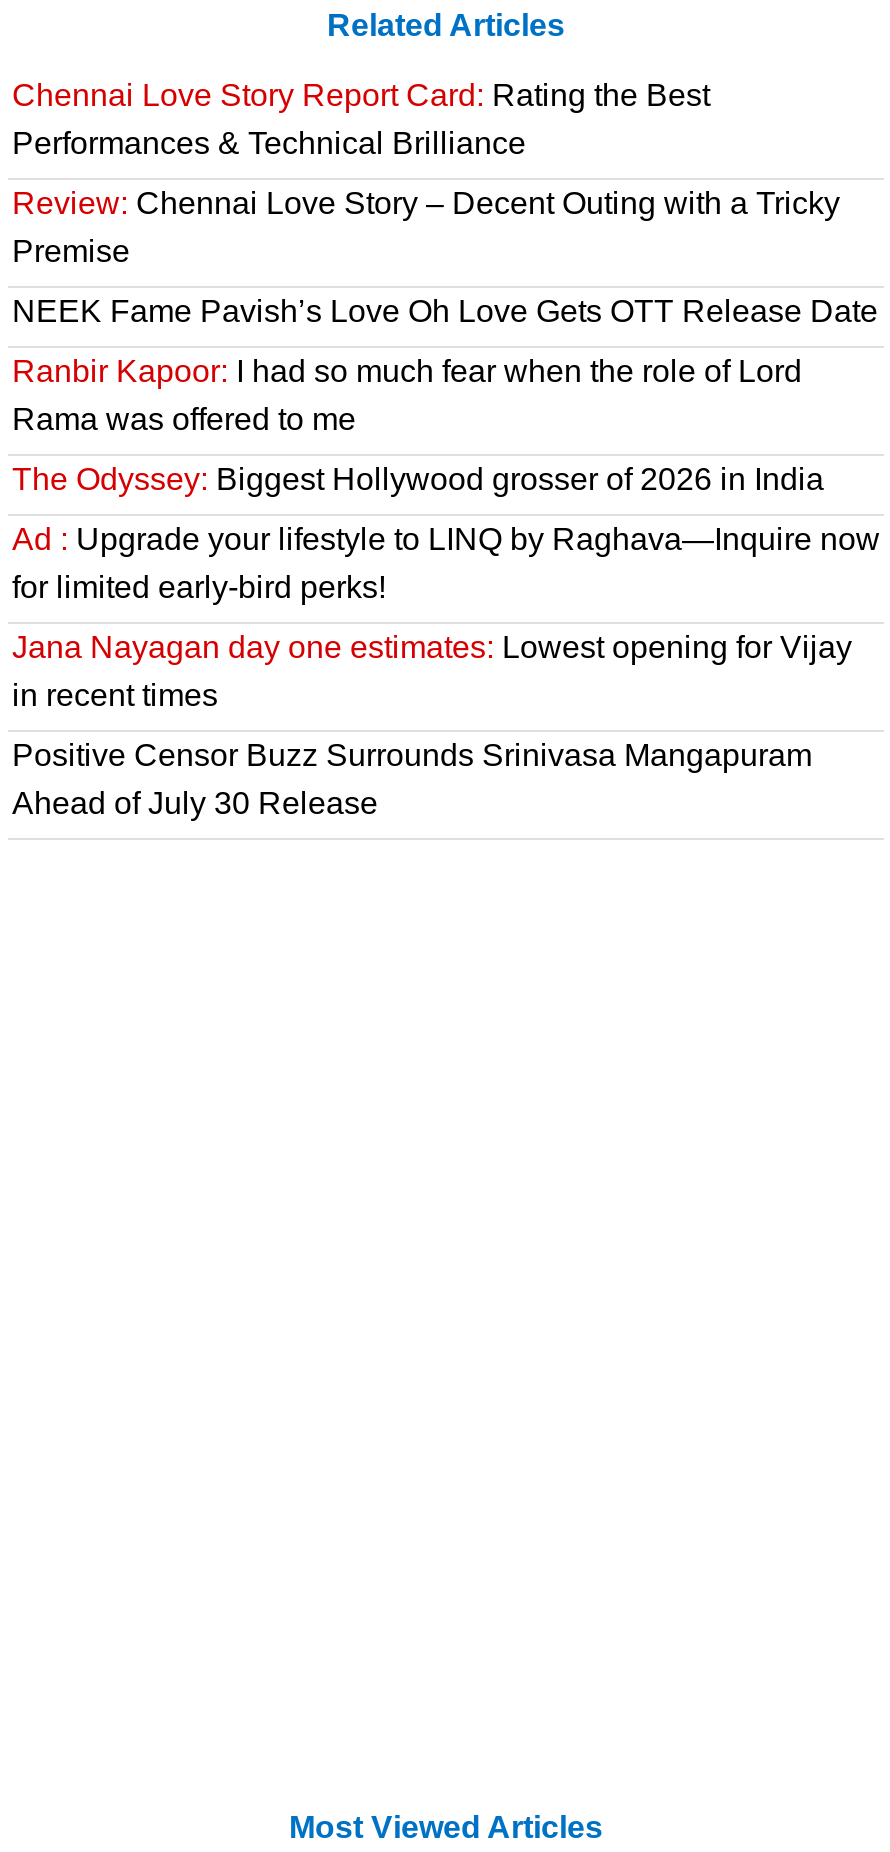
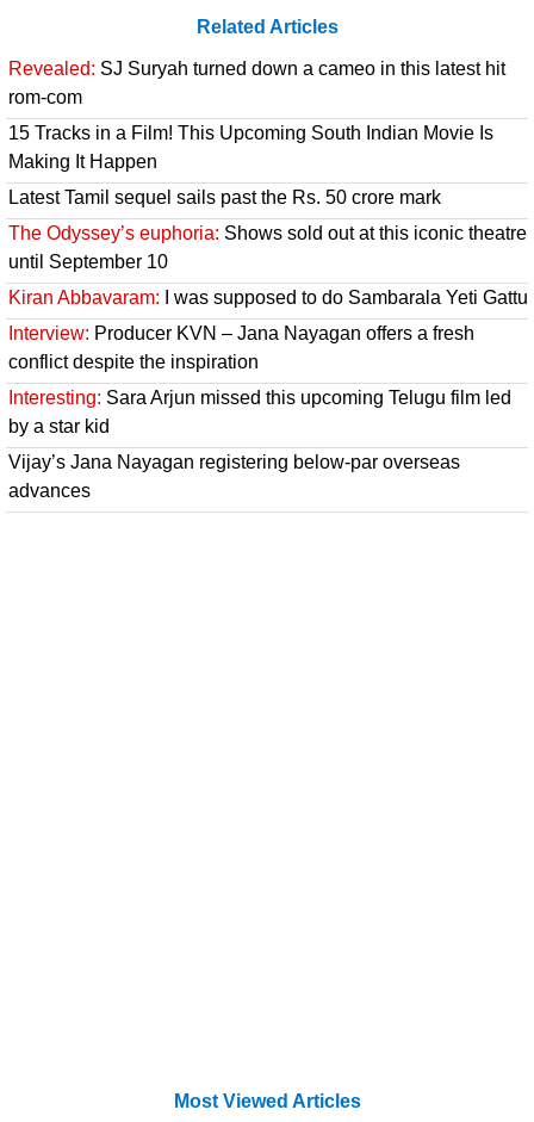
[12,78,710,160] Chennai Love Story Report Card: Rating the Best | Performances & Technical Brilliance -> [8,58,505,107] Revealed: SJ Suryah turned down a cameo in this latest hit | rom-com
[12,186,840,268] Review: Chennai Love Story – Decent Outing with a Tricky | Premise -> [8,123,493,172] 15 Tracks in a Film! This Upcoming South Indian Movie Is | Making It Happen
[12,294,878,328] NEEK Fame Pavish’s Love Oh Love Gets OTT Release Date -> [8,187,441,207] Latest Tamil sequel sails past the Rs. 50 crore mark
[12,354,802,436] Ranbir Kapoor: I had so much fear when the role of Lord | Rama was offered to me -> [8,223,527,272] The Odyssey’s euphoria: Shows sold out at this iconic theatre | until September 10
[12,462,824,496] The Odyssey: Biggest Hollywood grosser of 2026 in India -> [8,287,528,308] Kiran Abbavaram: I was supposed to do Sambarala Yeti Gattu
[12,522,880,604] Ad : Upgrade your lifestyle to LINQ by Raghava—Inquire now | for limited early-bird perks! -> [8,323,474,372] Interview: Producer KVN – Jana Nayagan offers a fresh | conflict despite the inspiration
[12,630,852,712] Jana Nayagan day one estimates: Lowest opening for Vijay | in recent times -> [8,388,511,436] Interesting: Sara Arjun missed this upcoming Telugu film led | by a star kid
[12,738,812,820] Positive Censor Buzz Surrounds Srinivasa Mangapuram | Ahead of July 30 Release -> [8,452,460,501] Vijay’s Jana Nayagan registering below-par overseas | advances

